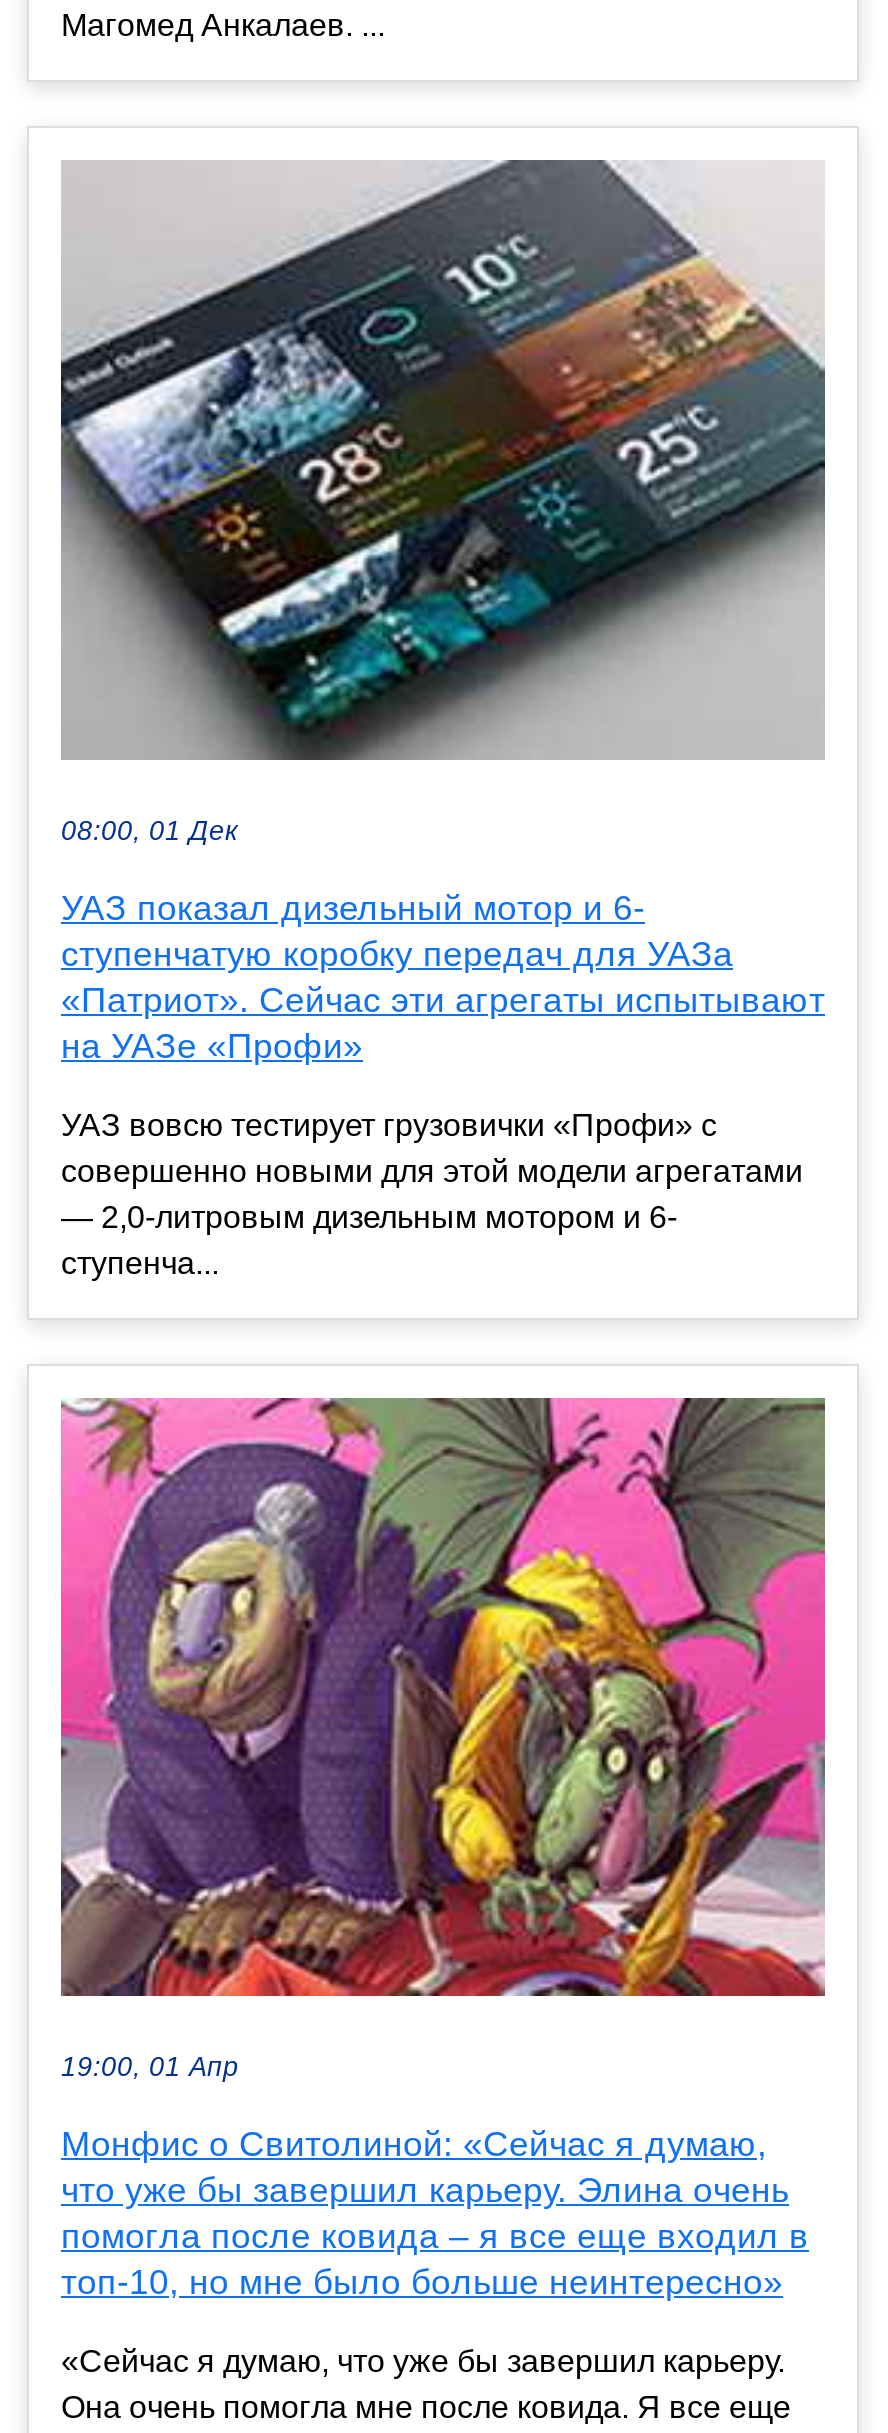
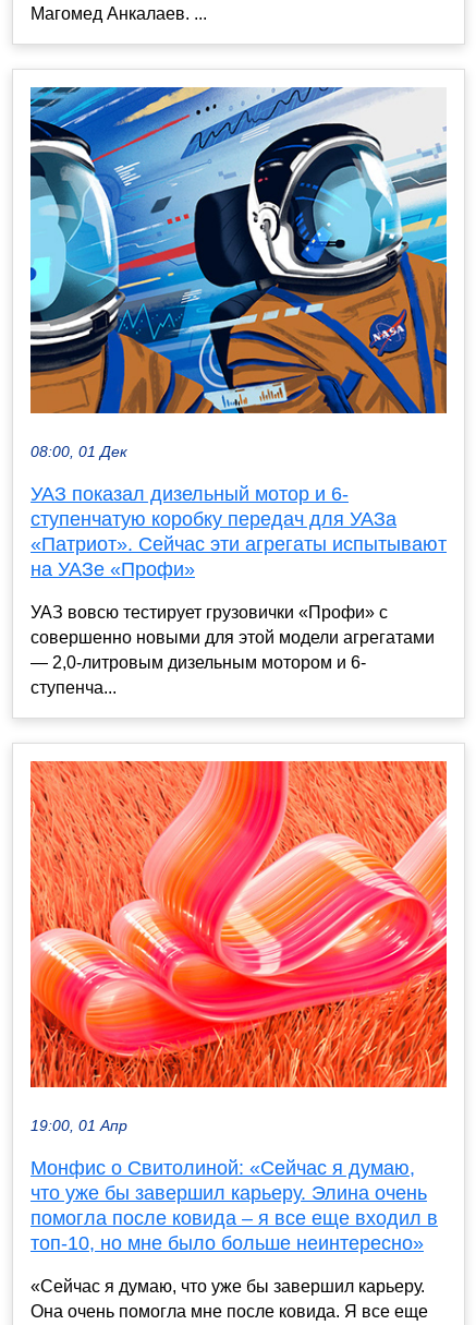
[59,158,827,762] [image] -> [29,86,448,414] [image]
[59,1396,827,1998] [image] -> [29,760,448,1088] [image]

